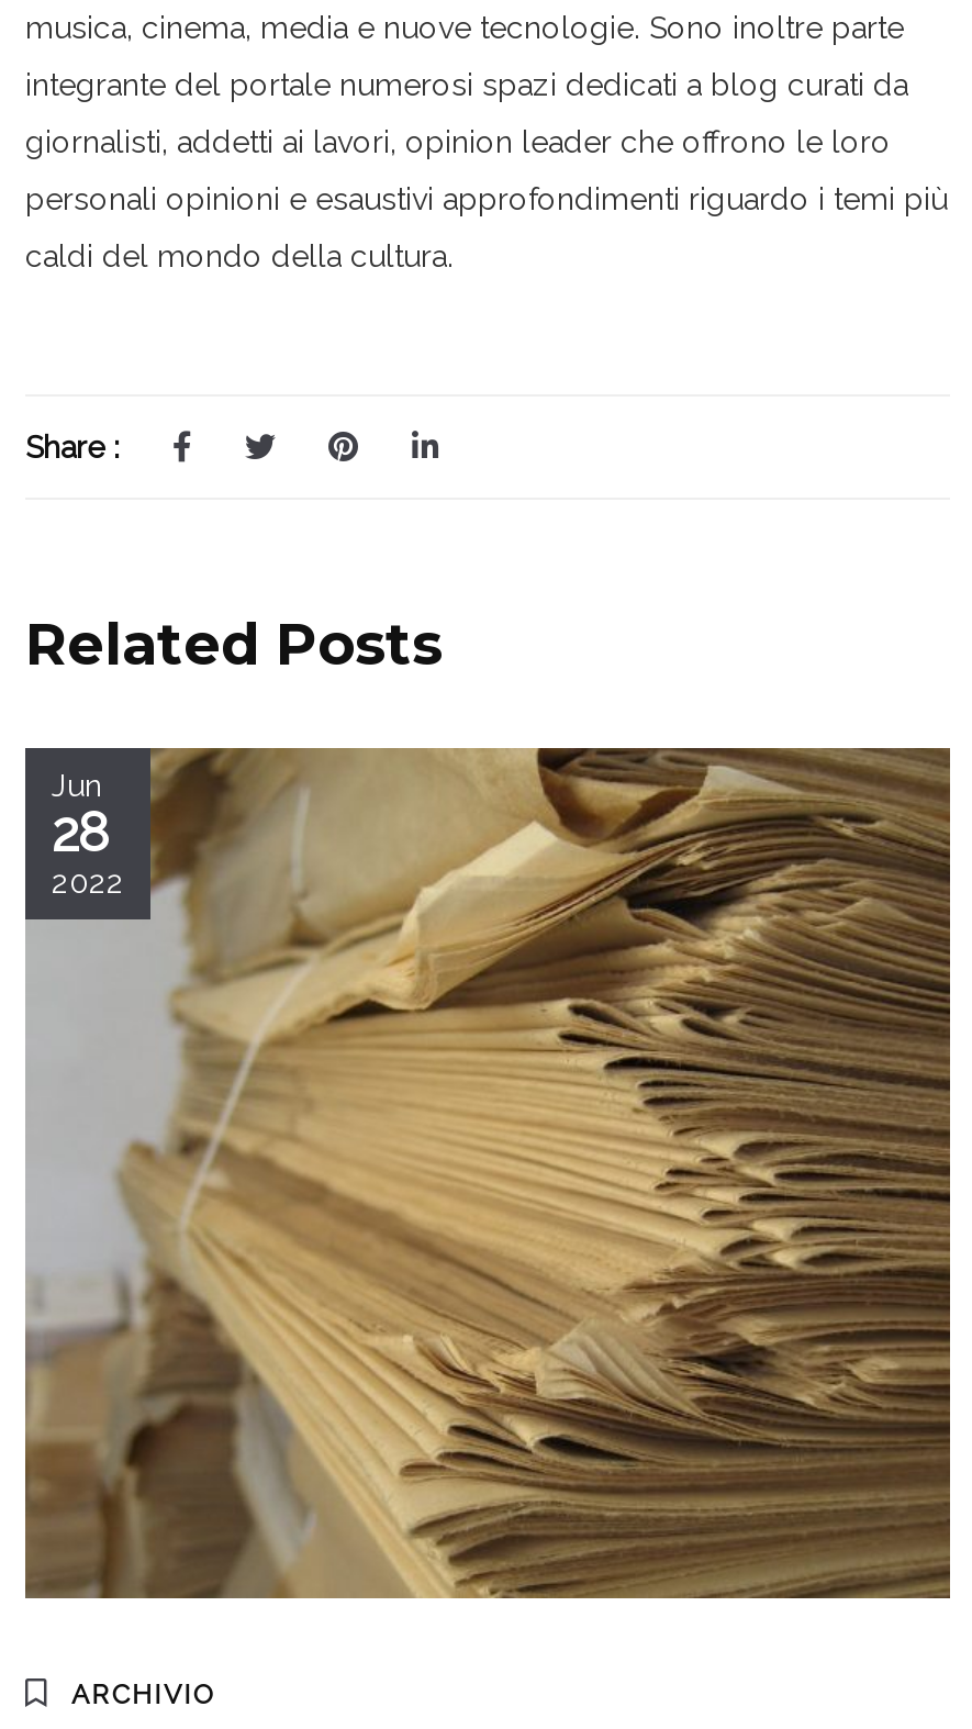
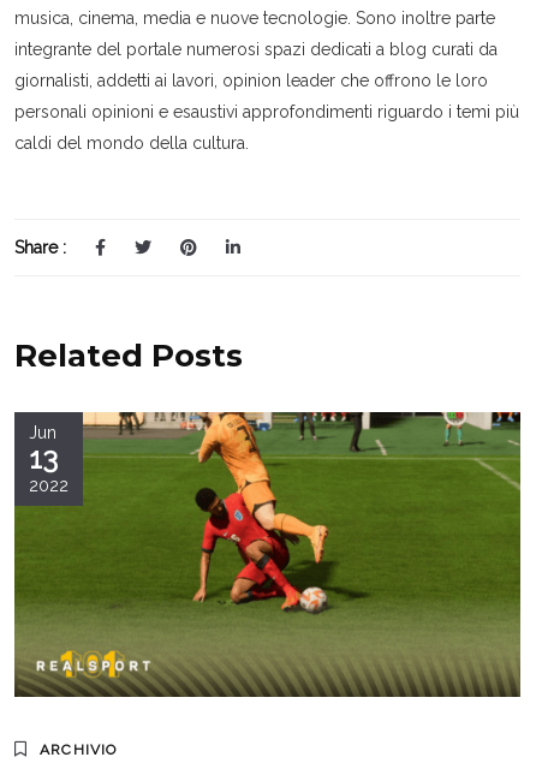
[23,746,950,1600] [image] | 28 -> [14,411,520,698] [image] | 13

